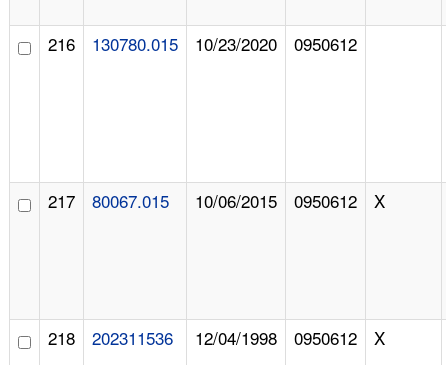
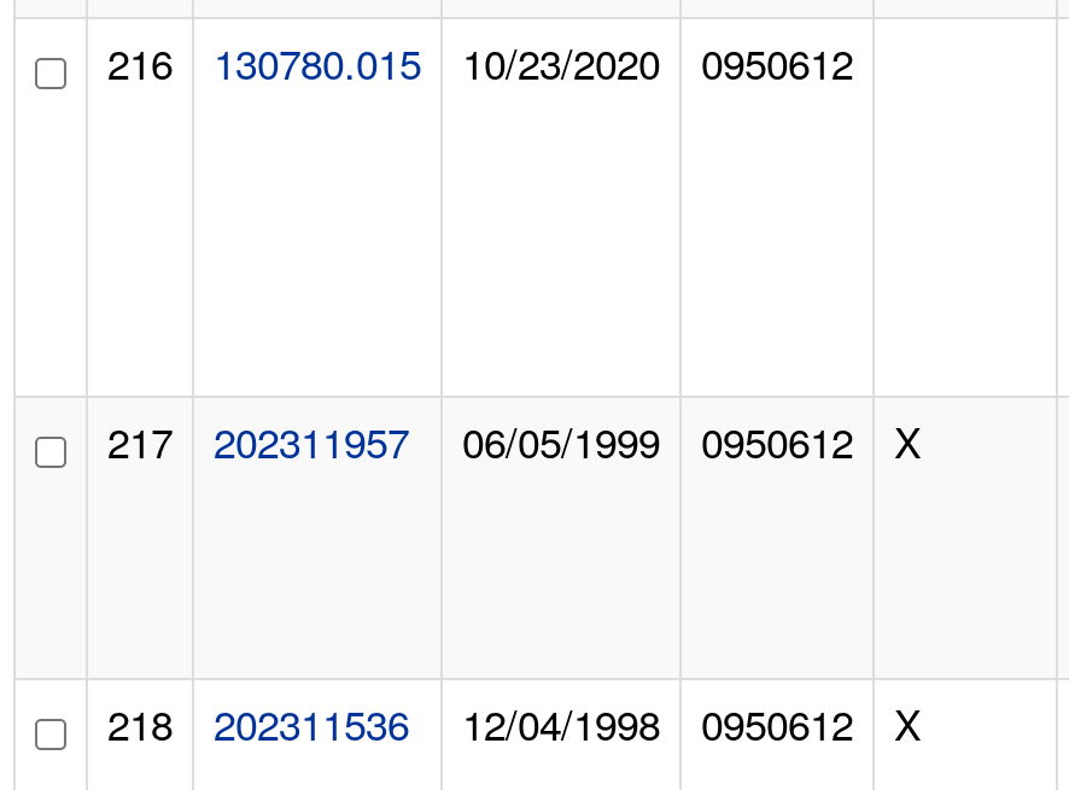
[92,188,169,213] 80067.015 -> [214,410,409,470] 202311957
[195,188,277,213] 10/06/2015 -> [462,410,660,470] 06/05/1999

